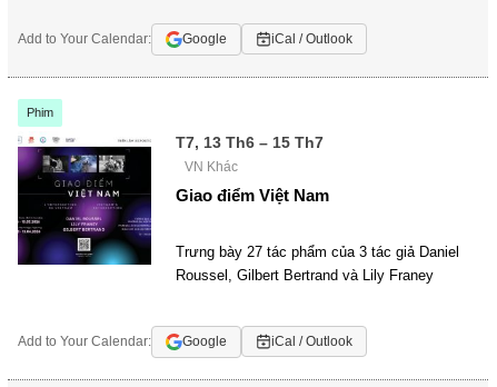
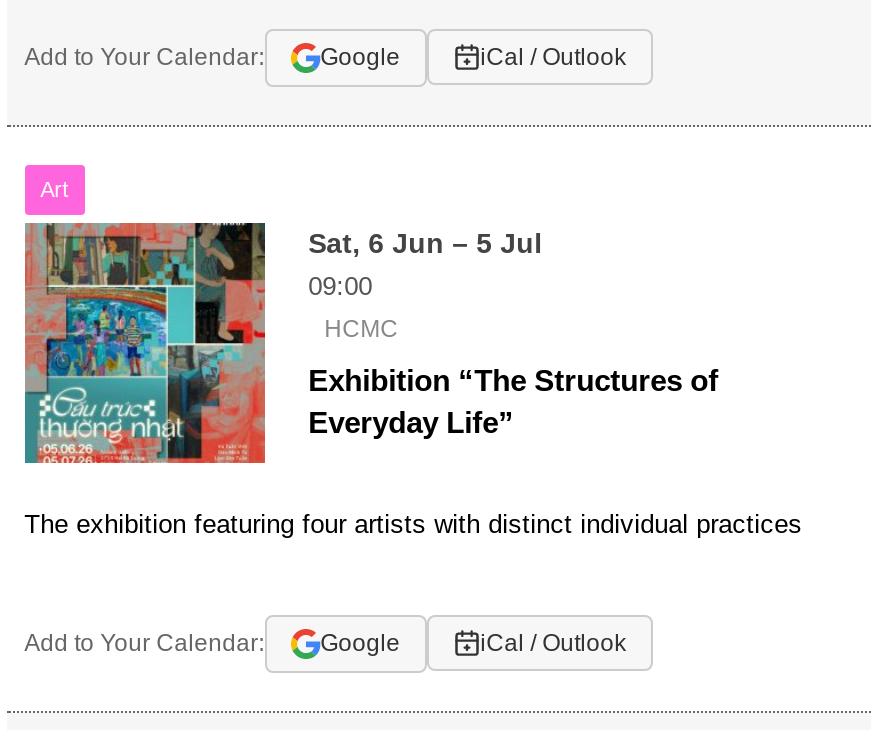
[17,106,459,283] [image] | Phim | T7, 13 Th6 – 15 Th7 | VN Khác | Giao điểm Việt Nam | Trưng bày 27 tác phẩm của 3 tác giả Daniel | Roussel, Gilbert Bertrand và Lily Franey -> [23,177,802,539] [image] | Art | Sat, 6 Jun – 5 Jul | 09:00 | HCMC | Exhibition “The Structures of | Everyday Life” | The exhibition featuring four artists with distinct individual practices

